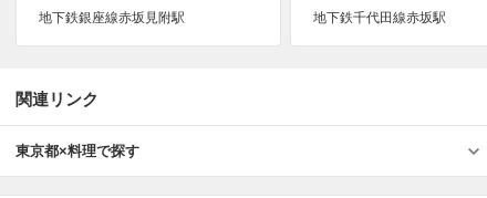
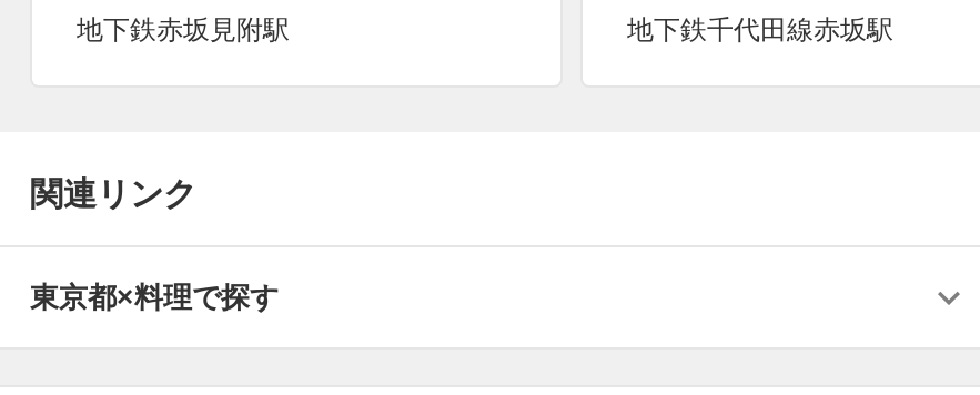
[39,10,185,25] 地下鉄銀座線赤坂見附駅 -> [77,14,290,45] 地下鉄赤坂見附駅

